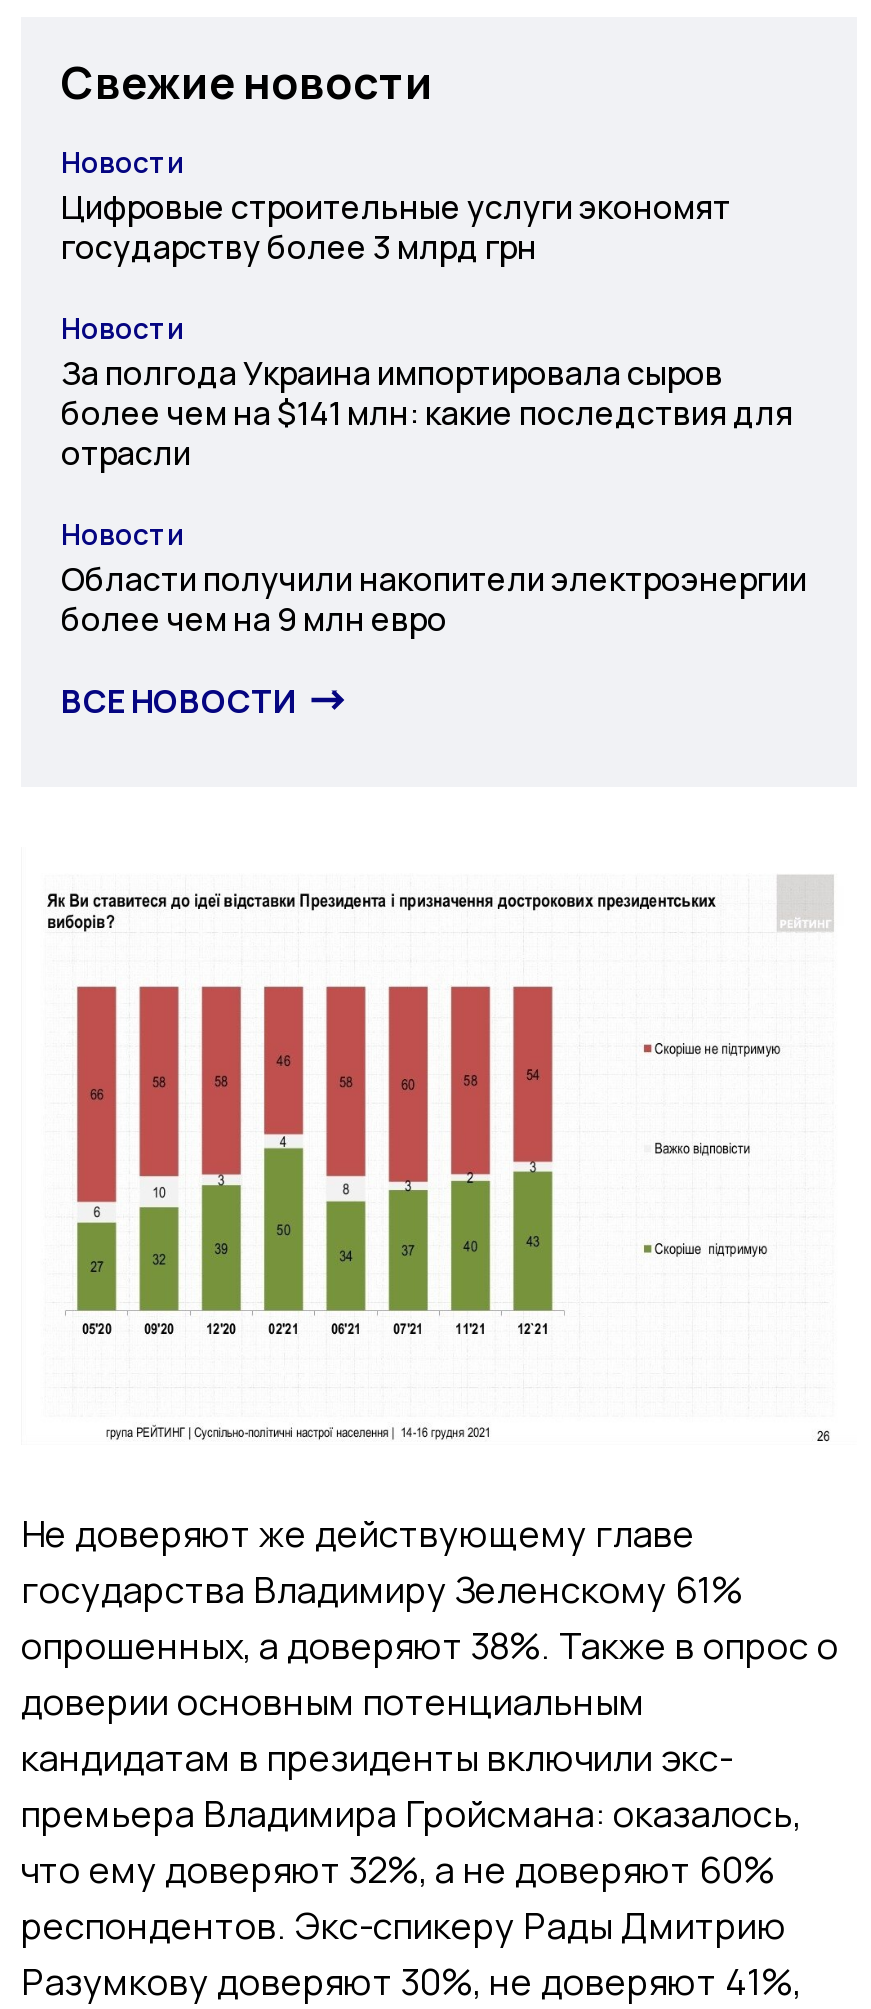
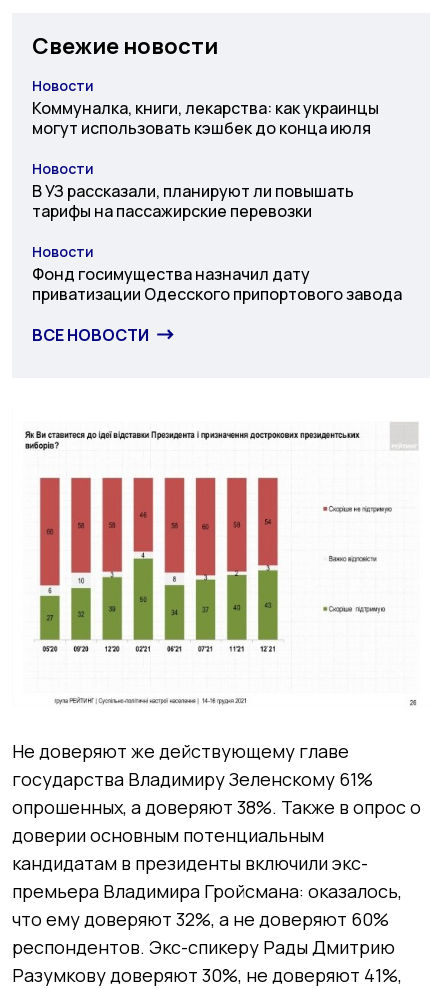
[61,184,731,268] Цифровые строительные услуги экономят | государству более 3 млрд грн -> [32,97,379,139] Коммуналка, книги, лекарства: как украинцы | могут использовать кэшбек до конца июля
[61,350,793,474] За полгода Украина импортировала сыров | более чем на $141 млн: какие последствия для | отрасли -> [32,180,354,222] В УЗ рассказали, планируют ли повышать | тарифы на пассажирские перевозки
[61,556,807,640] Области получили накопители электроэнергии | более чем на 9 млн евро -> [32,263,402,305] Фонд госимущества назначил дату | приватизации Одесского припортового завода

